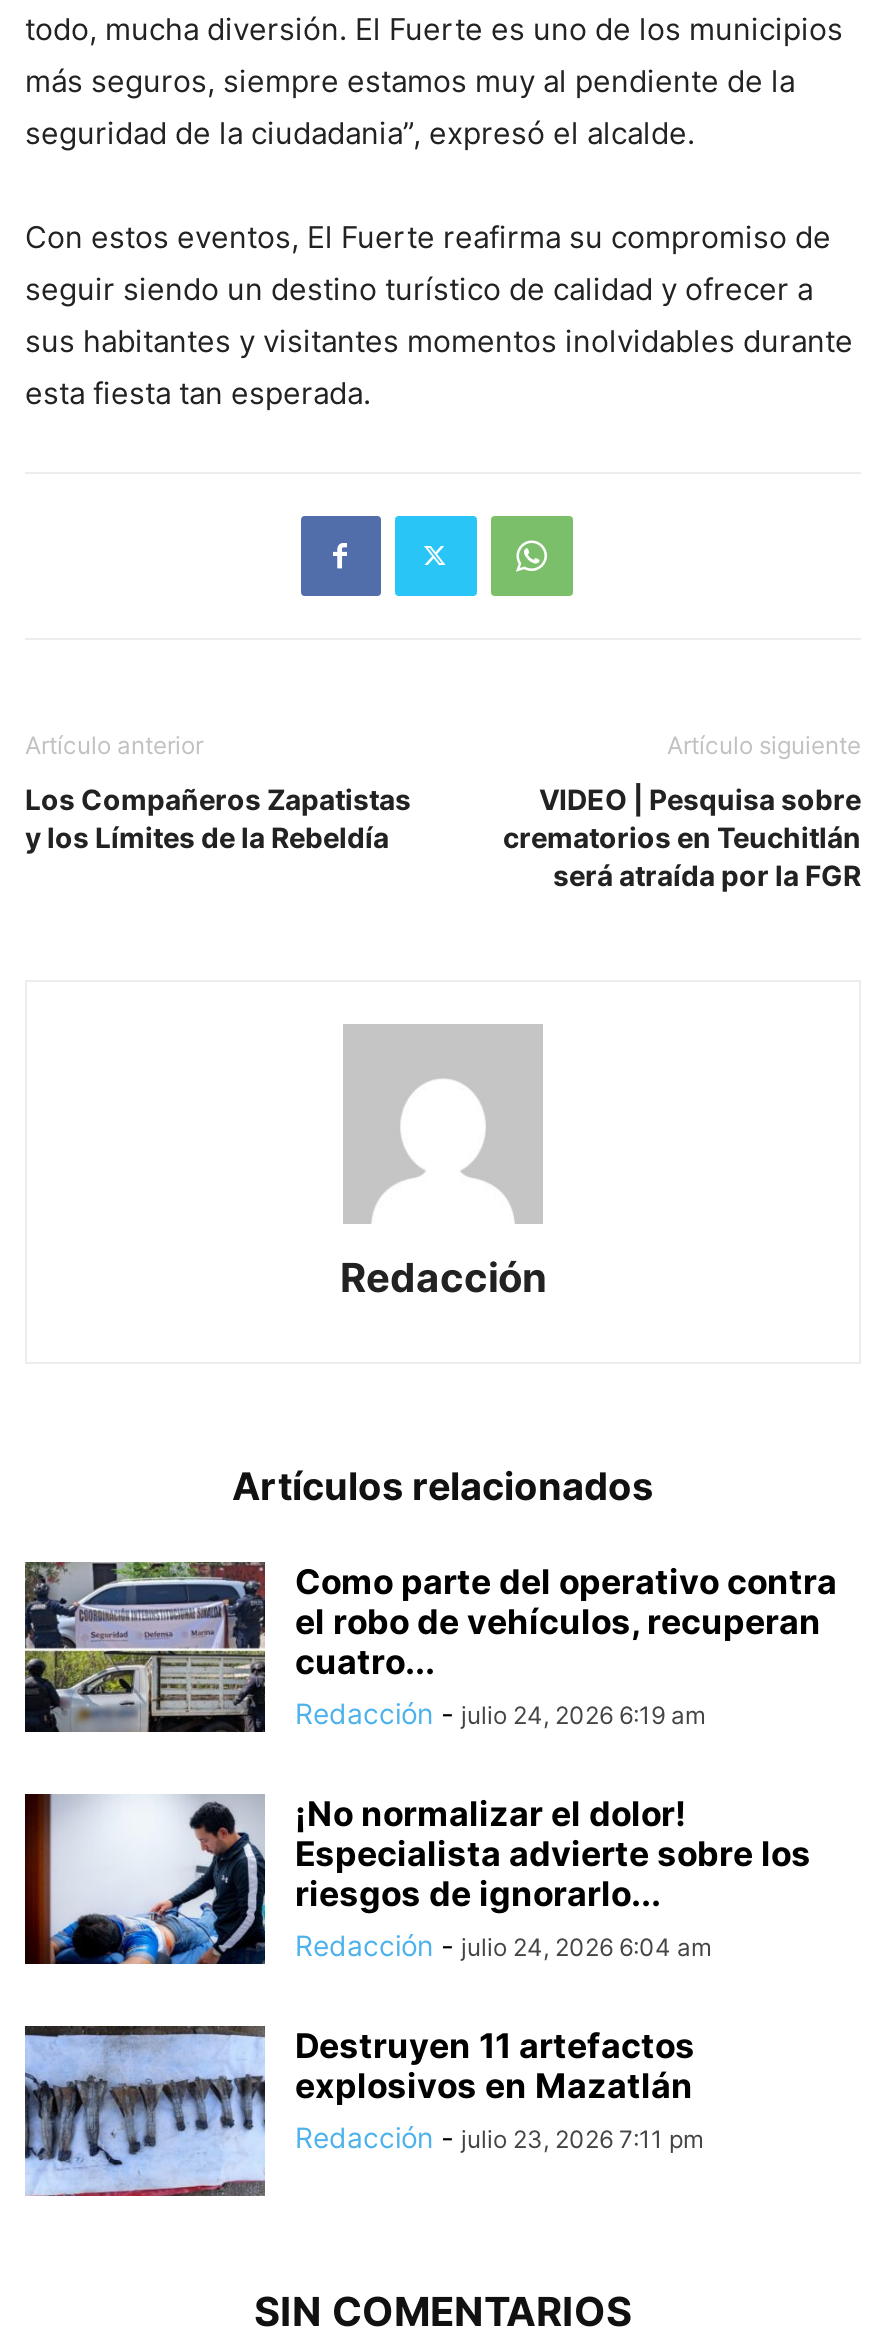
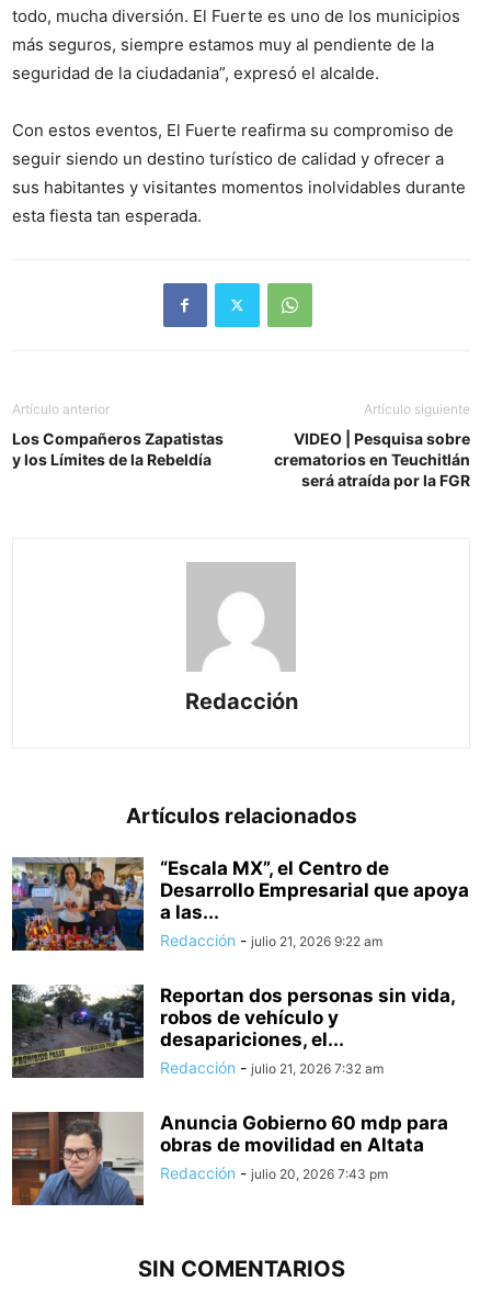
[23,1560,837,1734] [image] | Como parte del operativo contra | el robo de vehículos, recuperan | cuatro... | Redacción - julio 24, 2026 6:19 am -> [11,856,469,952] [image] | “Escala MX”, el Centro de | Desarrollo Empresarial que apoya | a las... | Redacción - julio 21, 2026 9:22 am
[23,1792,811,1966] [image] | ¡No normalizar el dolor! | Especialista advierte sobre los | riesgos de ignorarlo... | Redacción - julio 24, 2026 6:04 am -> [11,983,455,1079] [image] | Reportan dos personas sin vida, | robos de vehículo y | desapariciones, el... | Redacción - julio 21, 2026 7:32 am
[23,2024,703,2198] [image] | Destruyen 11 artefactos | explosivos en Mazatlán | Redacción - julio 23, 2026 7:11 pm -> [11,1111,448,1206] [image] | Anuncia Gobierno 60 mdp para | obras de movilidad en Altata | Redacción - julio 20, 2026 7:43 pm

